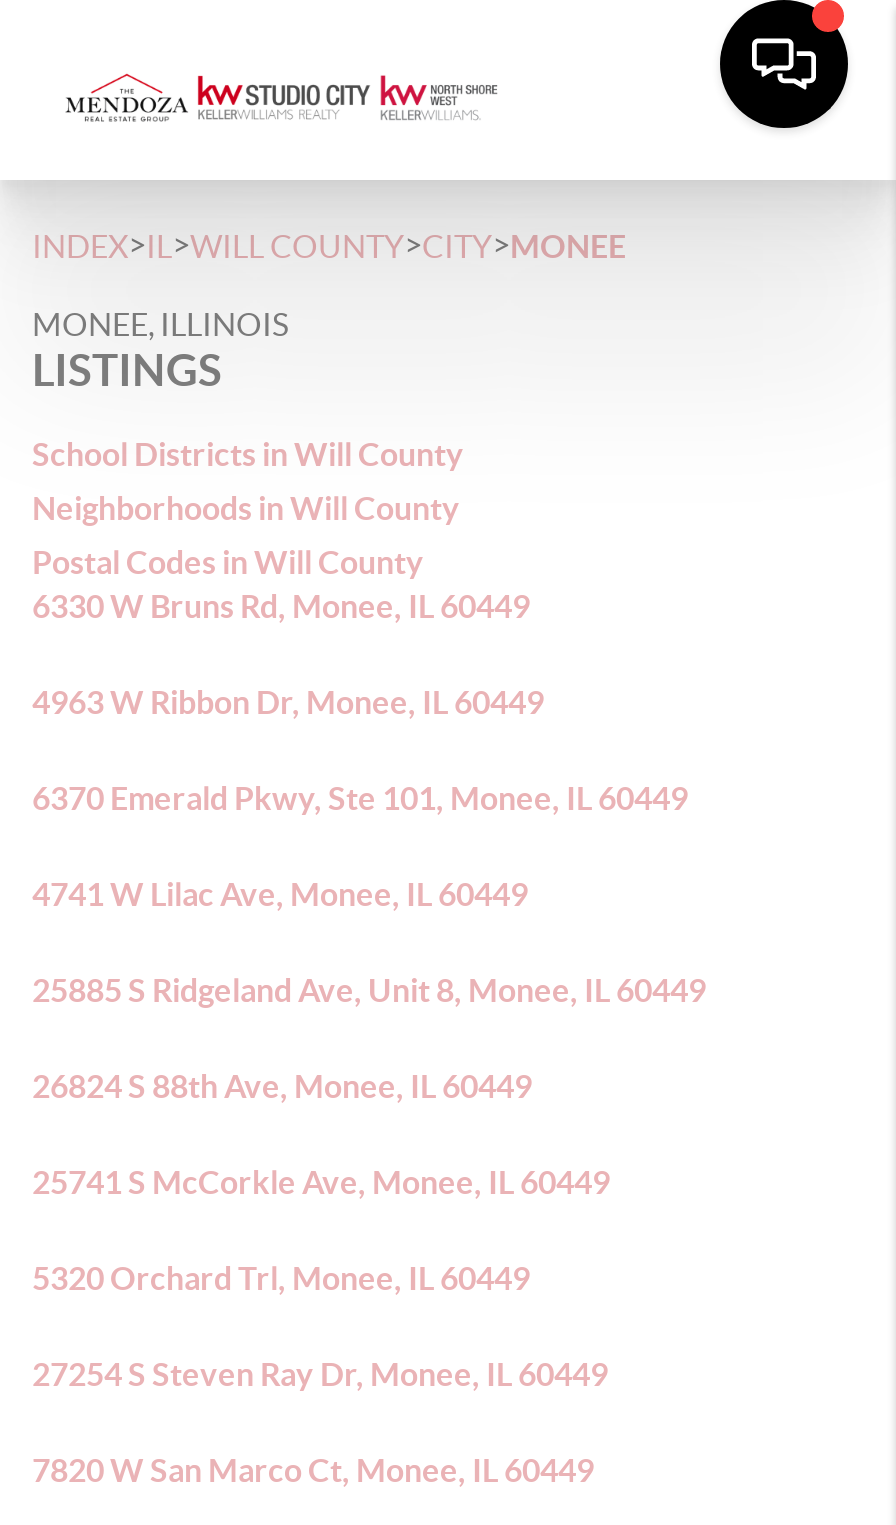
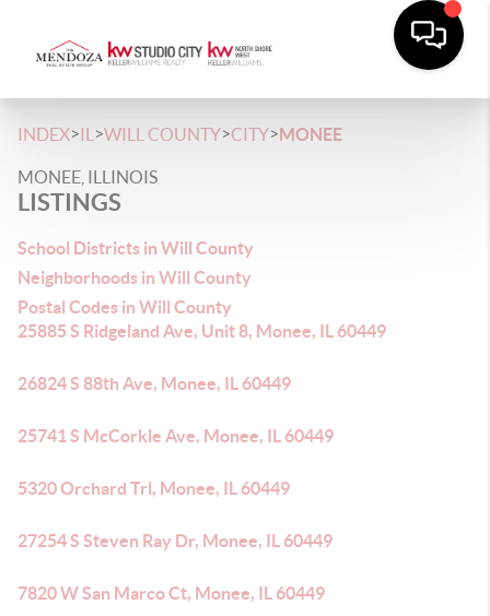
[32,588,688,912] 6330 W Bruns Rd, Monee, IL 60449 | 4963 W Ribbon Dr, Monee, IL 60449 | 6370 Emerald Pkwy, Ste 101, Monee, IL 60449 | 4741 W Lilac Ave, Monee, IL 60449 -> none

